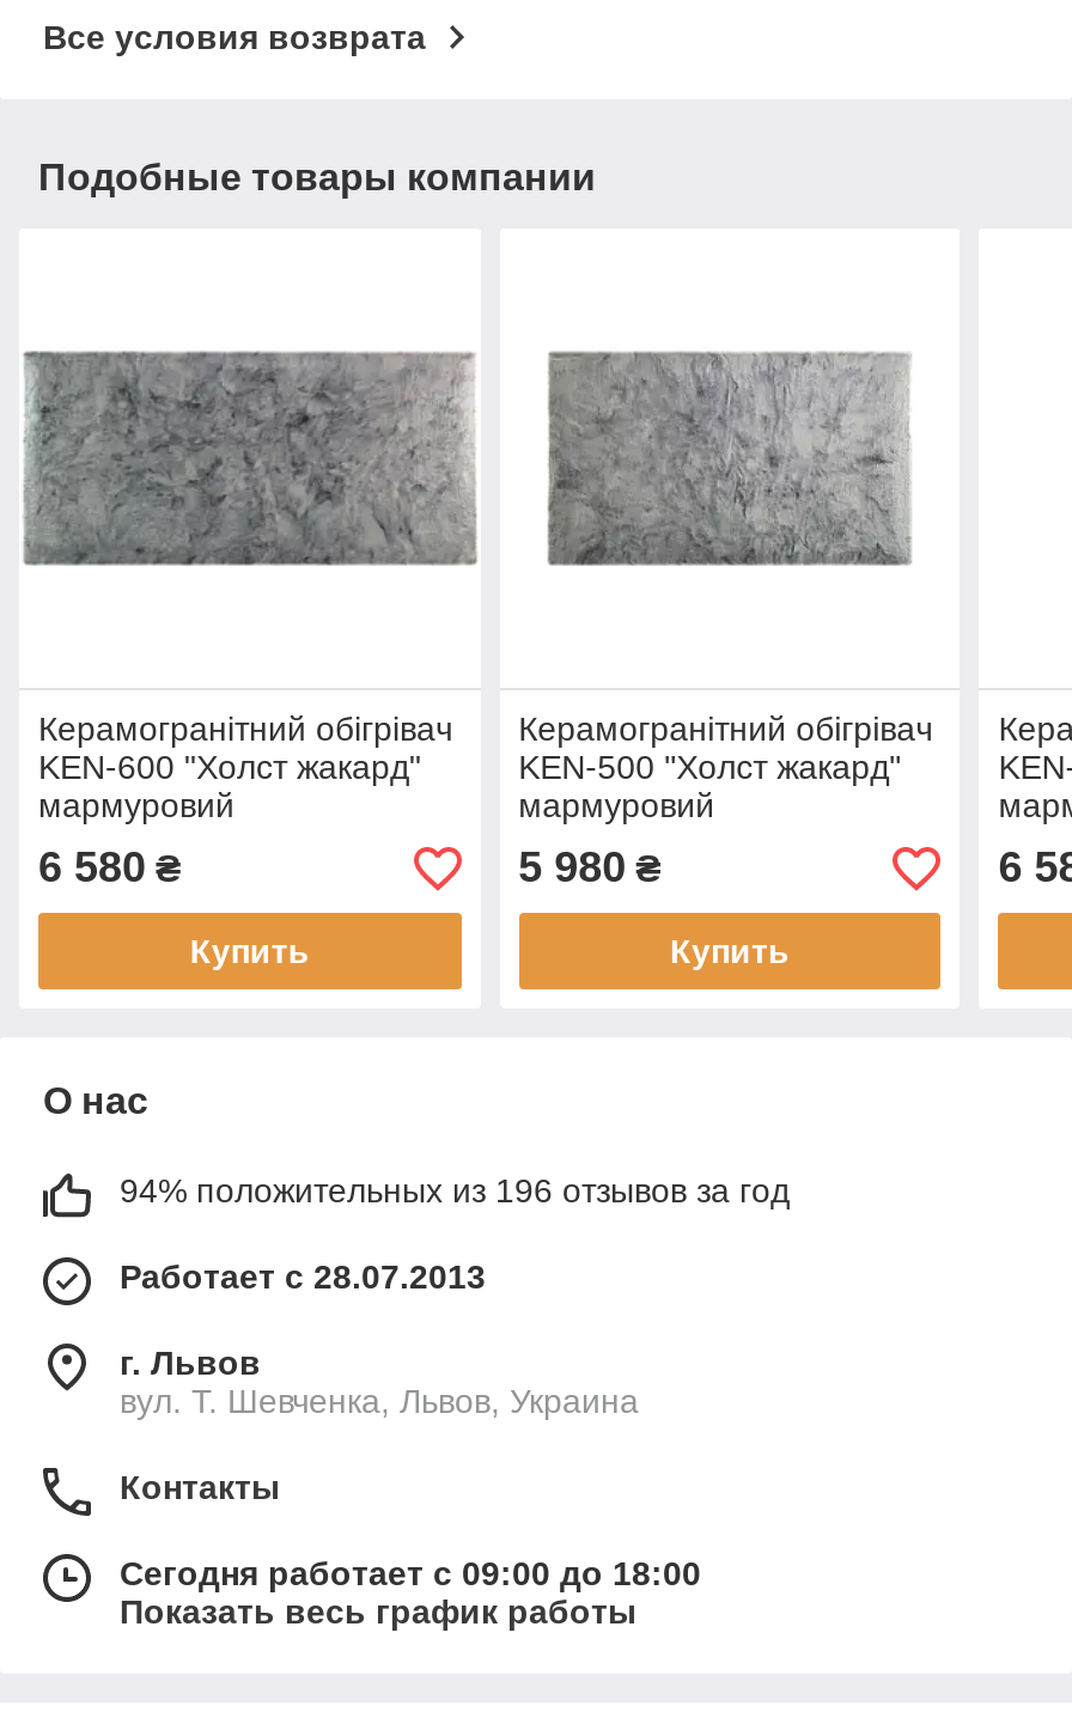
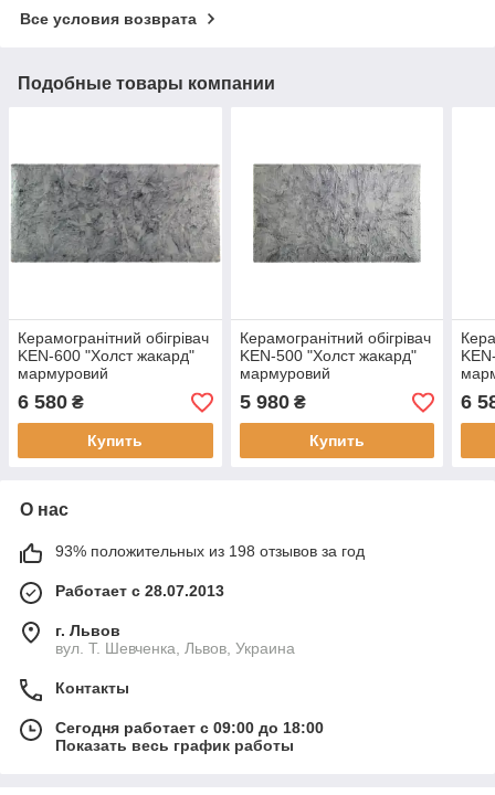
[120,1172,790,1210] 94% положительных из 196 отзывов за год -> [55,543,365,560] 93% положительных из 198 отзывов за год

